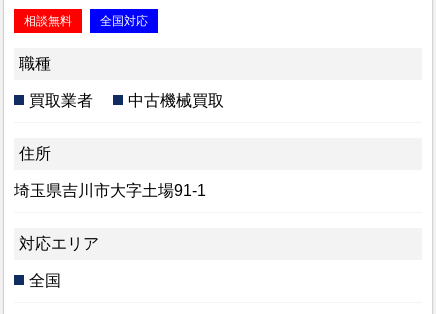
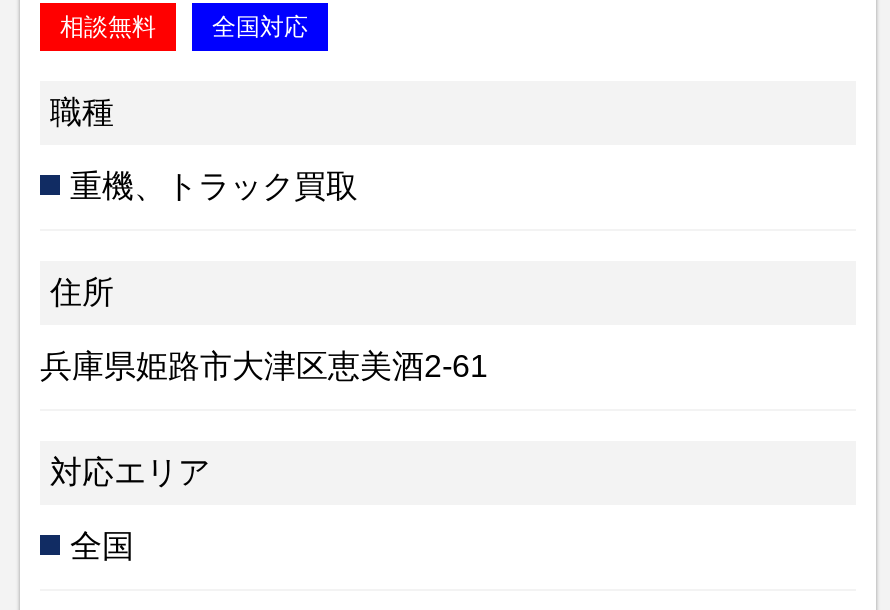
[29,92,224,109] 買取業者 | 中古機械買取 -> [70,169,358,203] 重機、トラック買取
[14,182,206,199] 埼玉県吉川市大字土場91-1 -> [40,349,488,383] 兵庫県姫路市大津区恵美酒2-61

